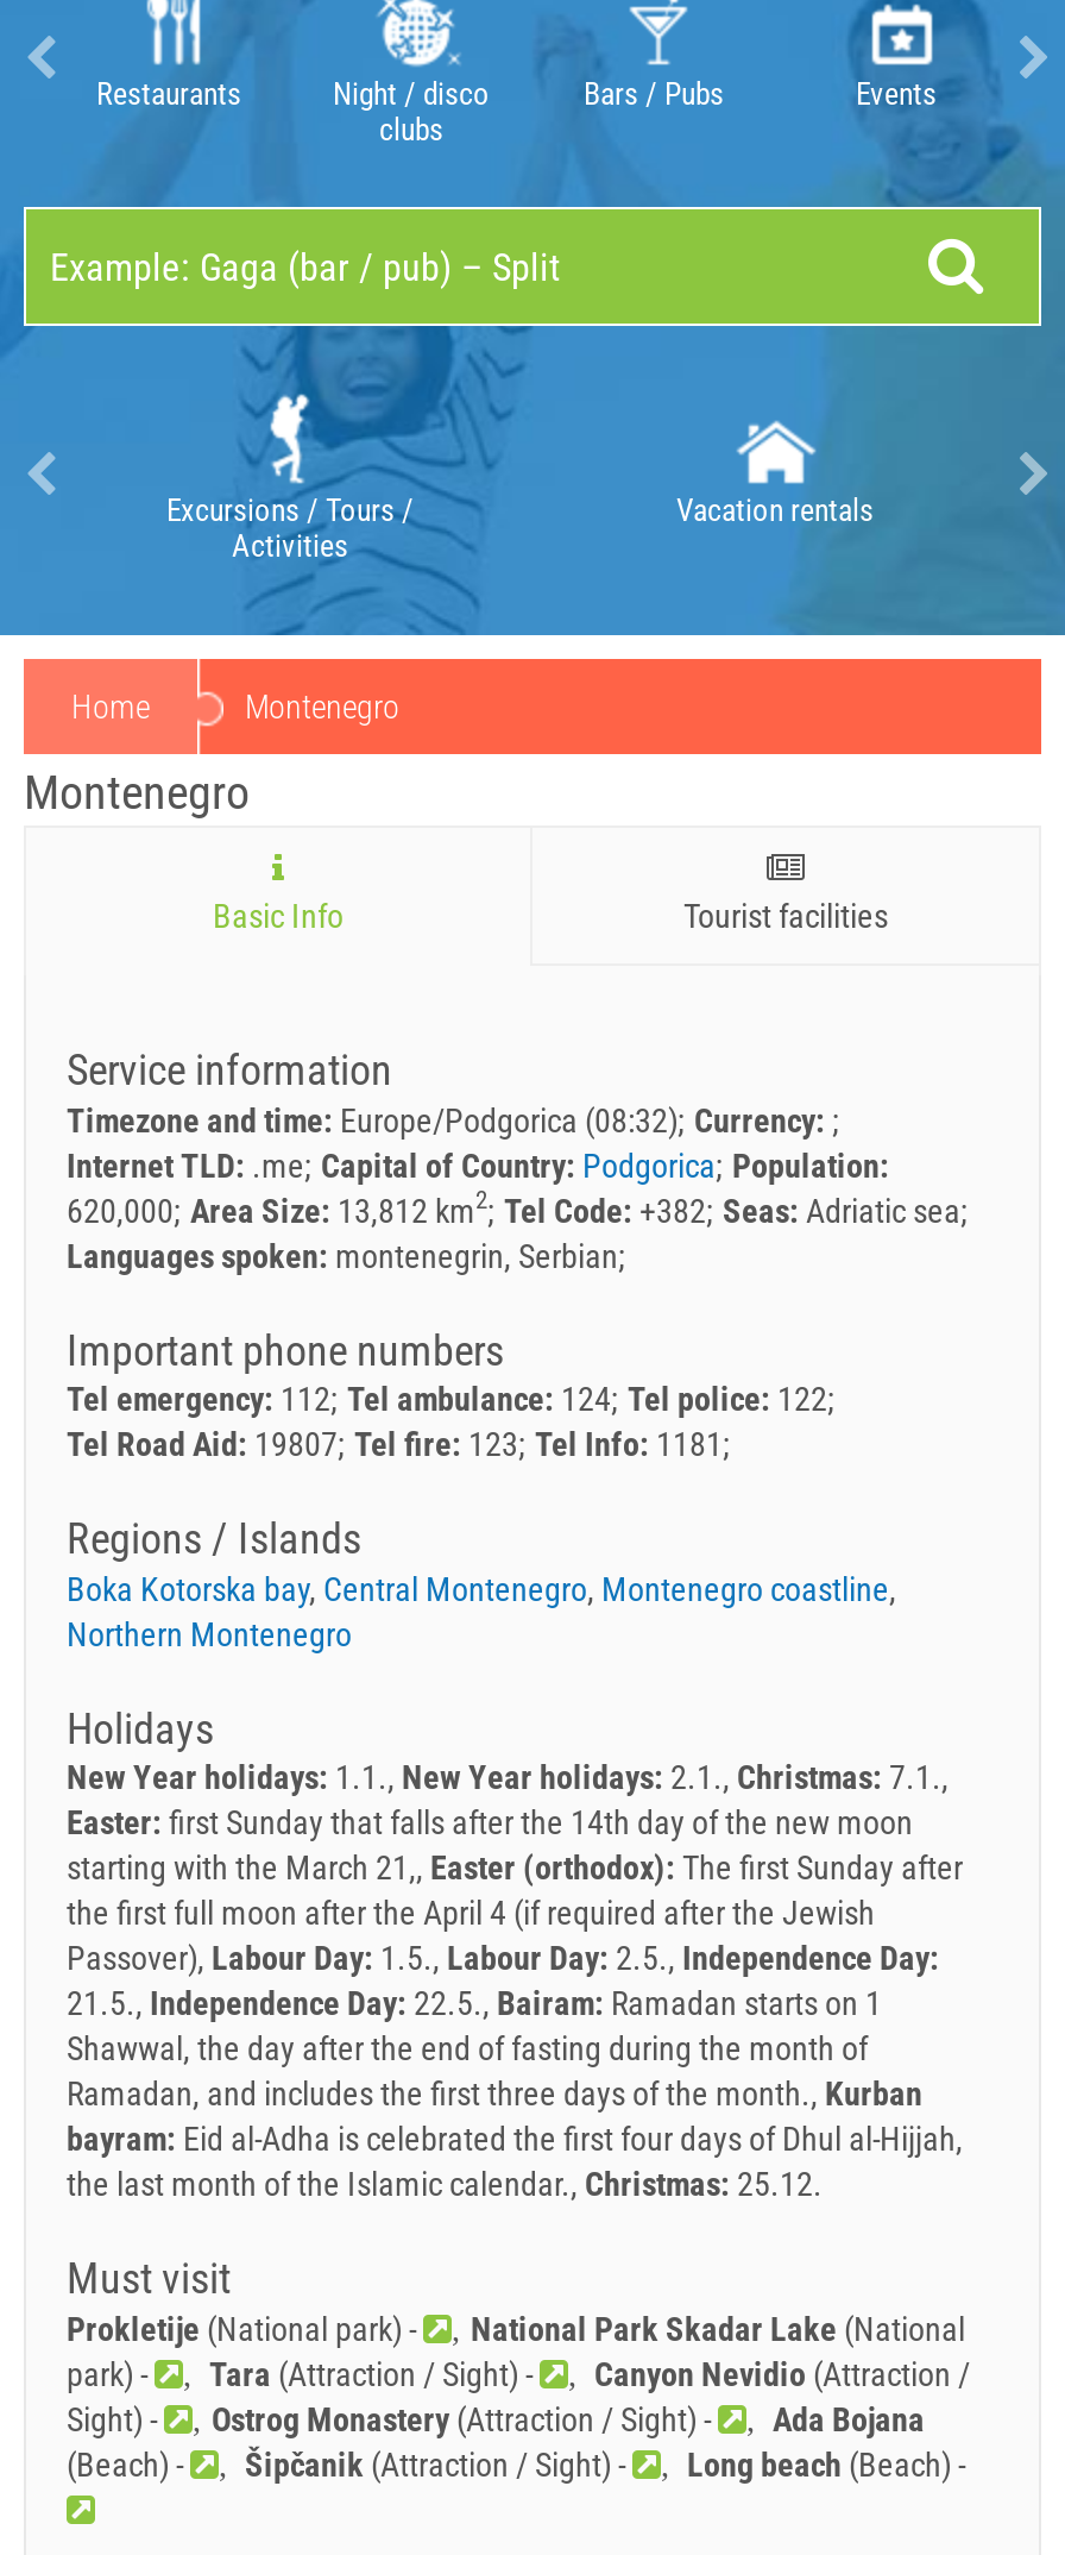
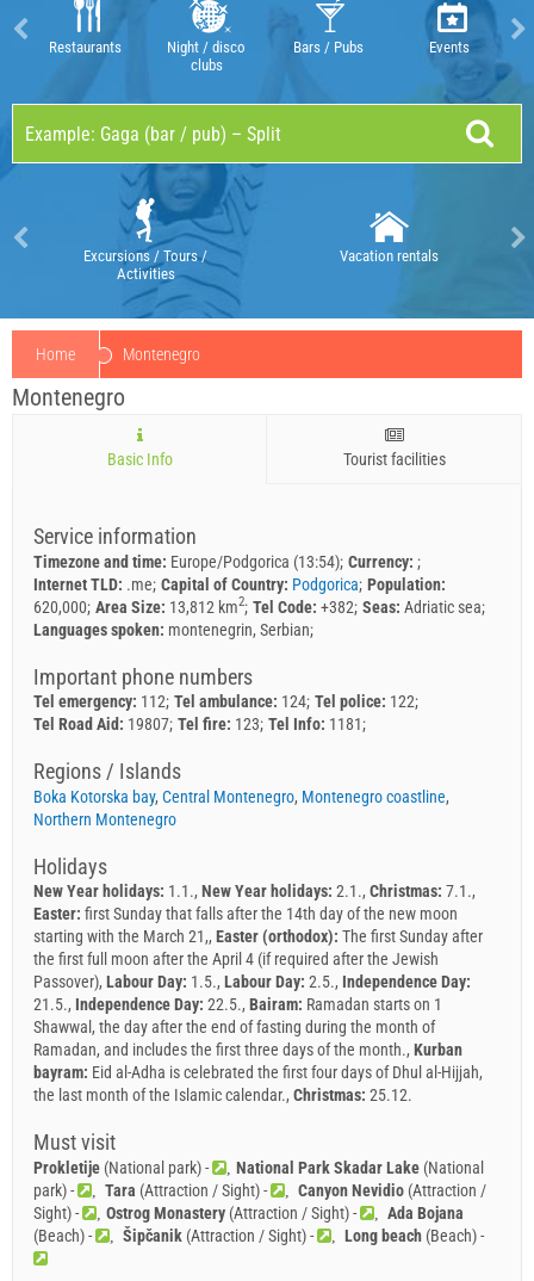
[67,1100,832,1138] Timezone and time: Europe/Podgorica (08:32) Currency: -> [33,552,417,571] Timezone and time: Europe/Podgorica (13:54) Currency:

